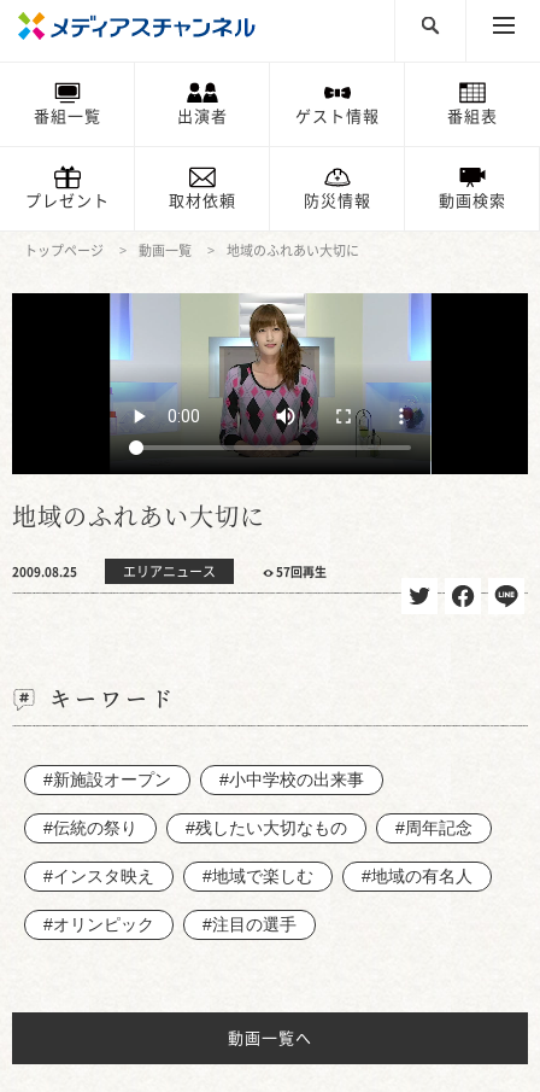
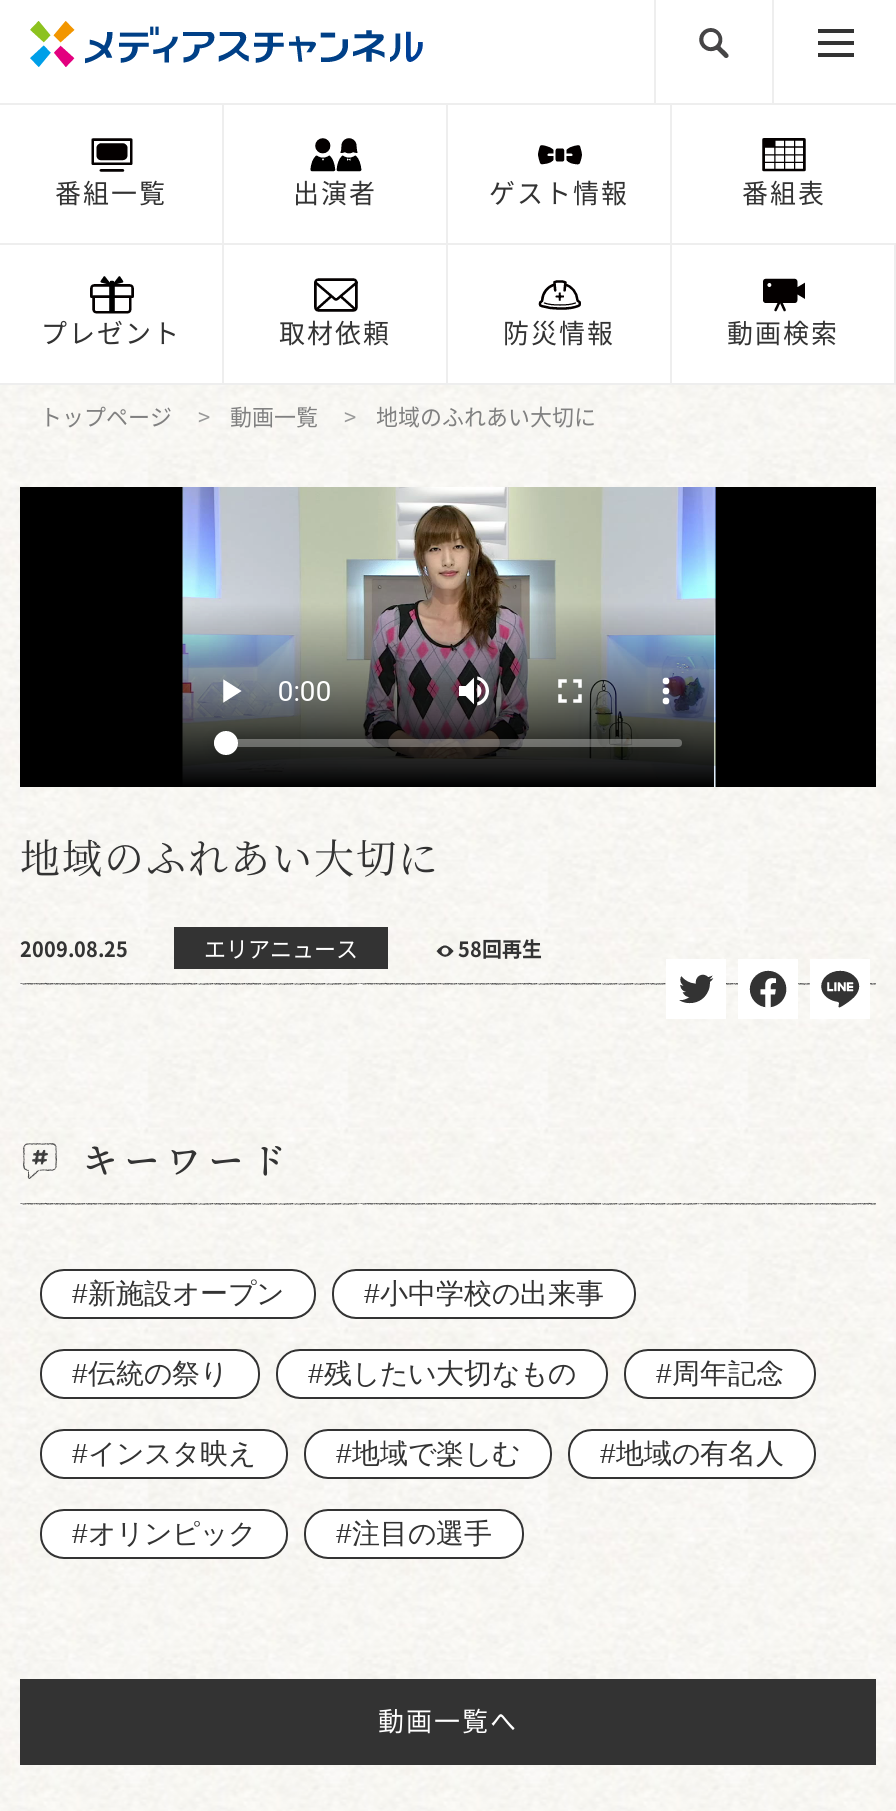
[276,566,327,578] 57回再生 -> [458,939,542,959] 58回再生

